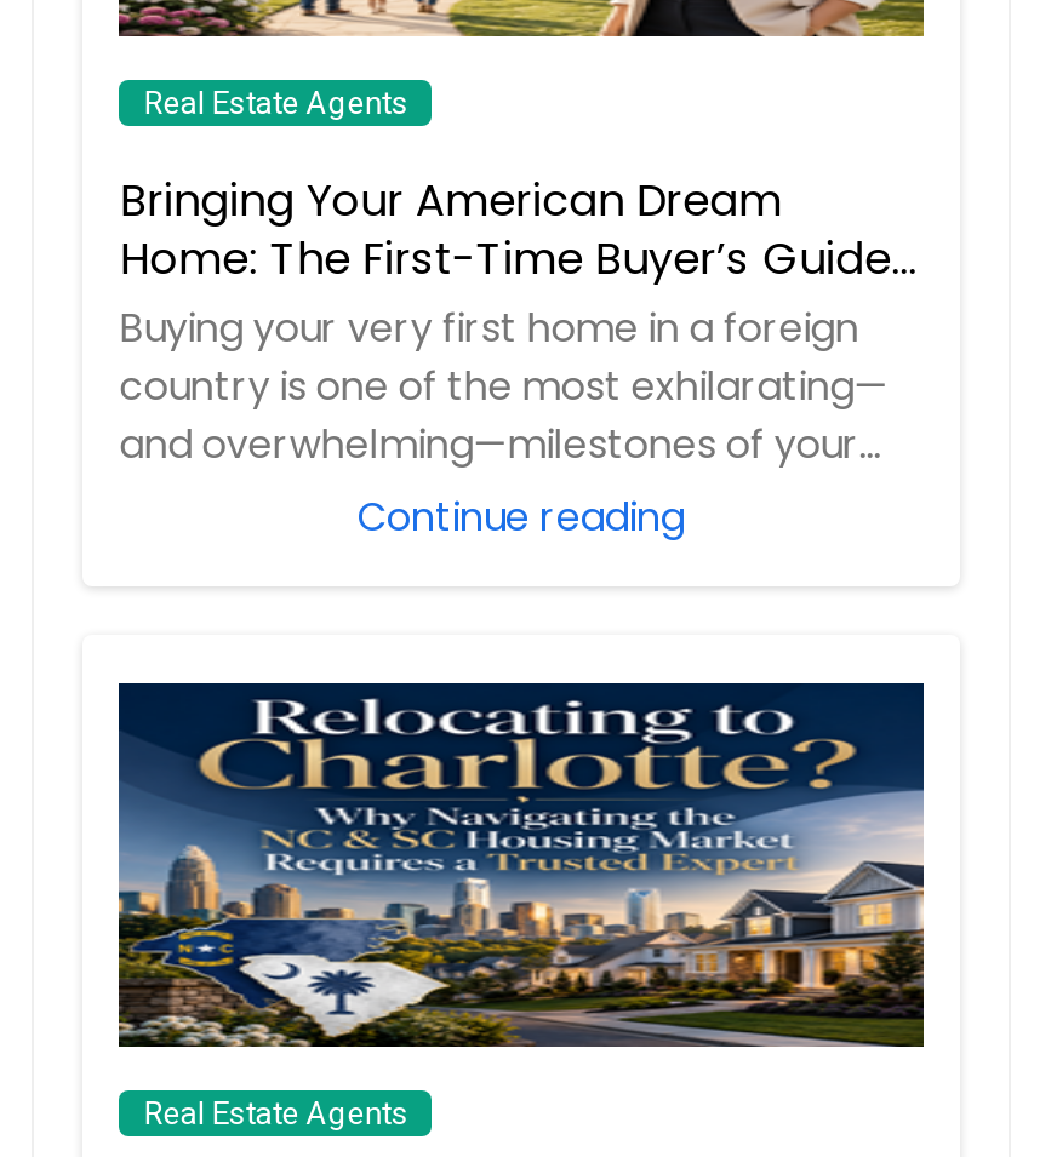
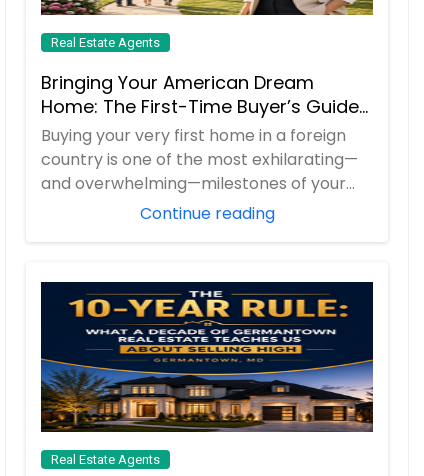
[116,695,926,1049] [image] -> [40,288,374,432] [image]

